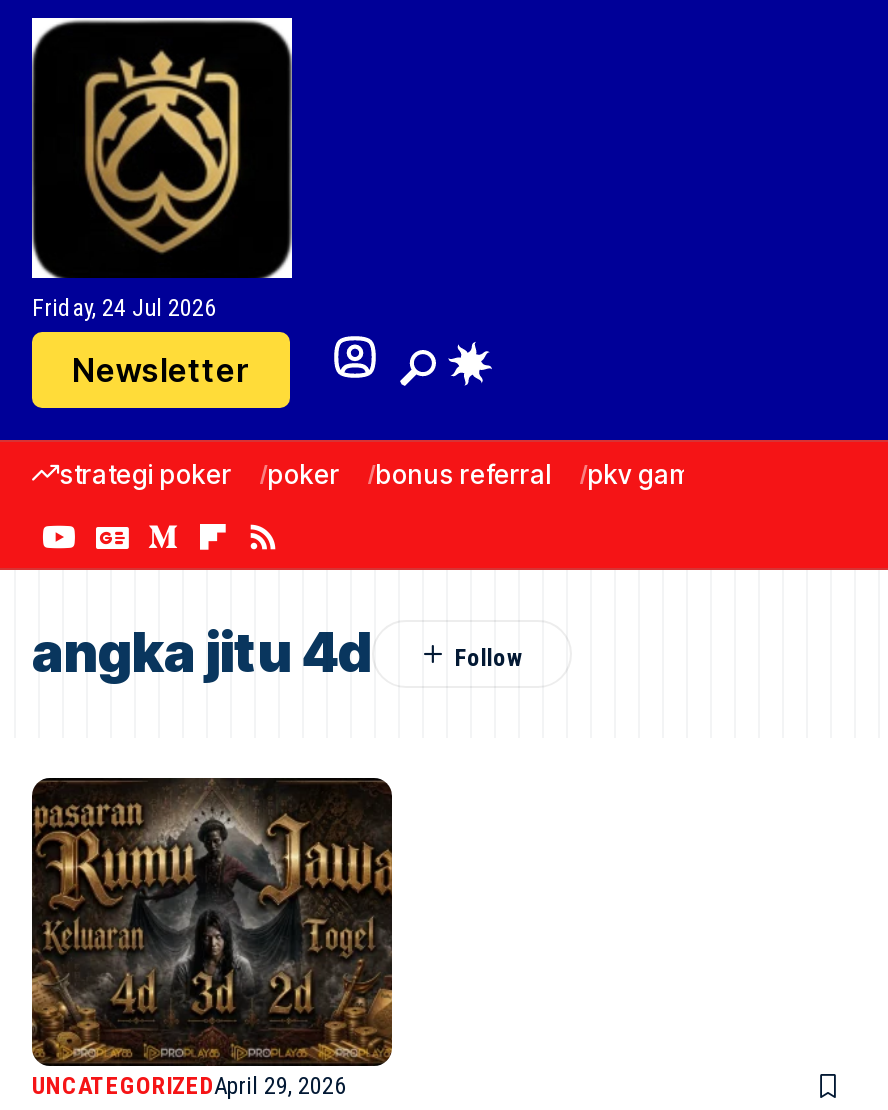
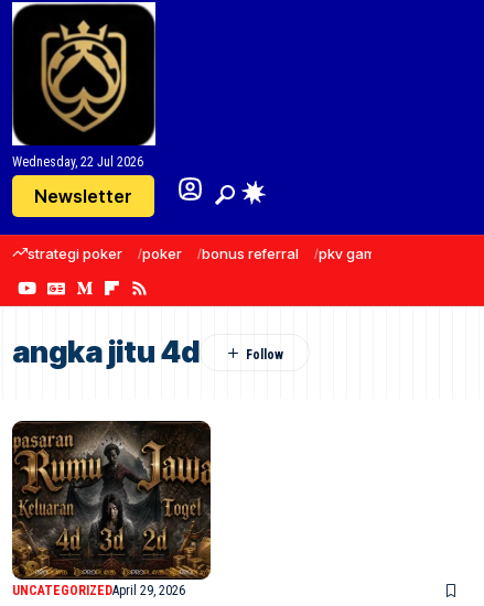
[32,294,216,322] Friday, 24 Jul 2026 -> [12,154,143,170] Wednesday, 22 Jul 2026

